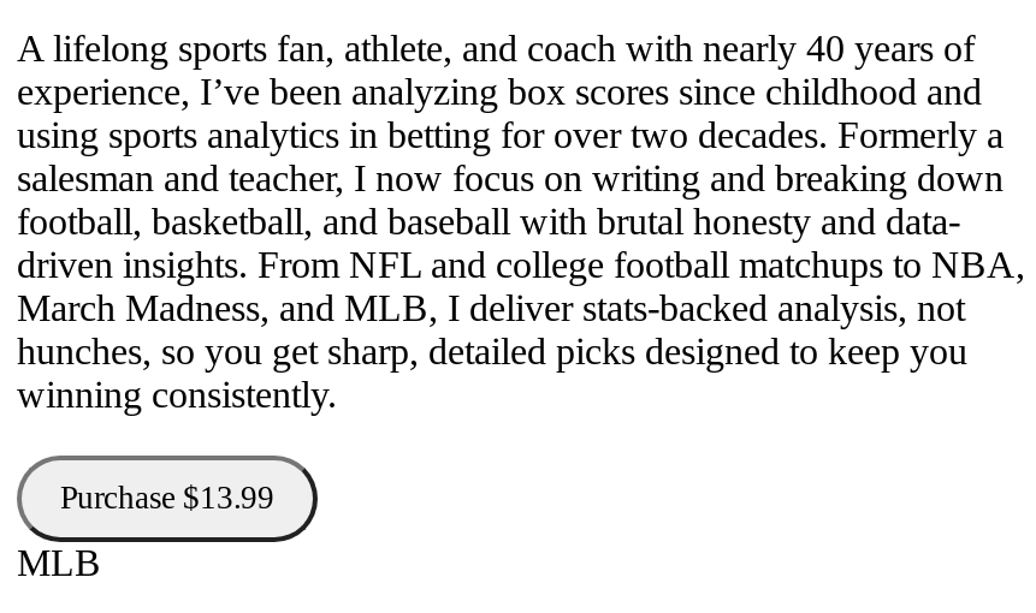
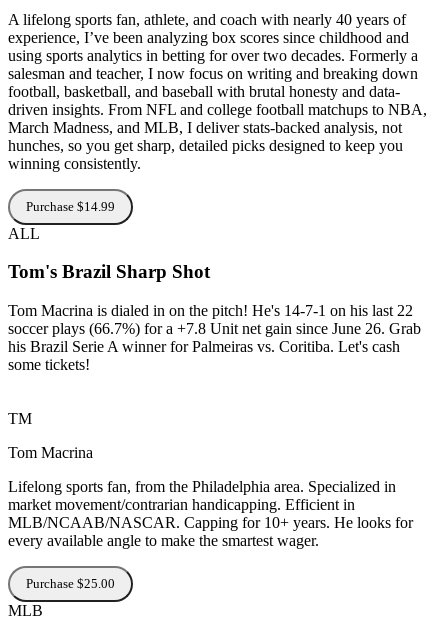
[60,480,274,516] Purchase $13.99 -> [8,199,421,591] Purchase $14.99 | ALL | Tom's Brazil Sharp Shot | Tom Macrina is dialed in on the pitch! He's 14-7-1 on his last 22 | soccer plays (66.7%) for a +7.8 Unit net gain since June 26. Grab | his Brazil Serie A winner for Palmeiras vs. Coritiba. Let's cash | some tickets! | TM | Tom Macrina | Lifelong sports fan, from the Philadelphia area. Specialized in | market movement/contrarian handicapping. Efficient in | MLB/NCAAB/NASCAR. Capping for 10+ years. He looks for | every available angle to make the smartest wager. | Purchase $25.00

